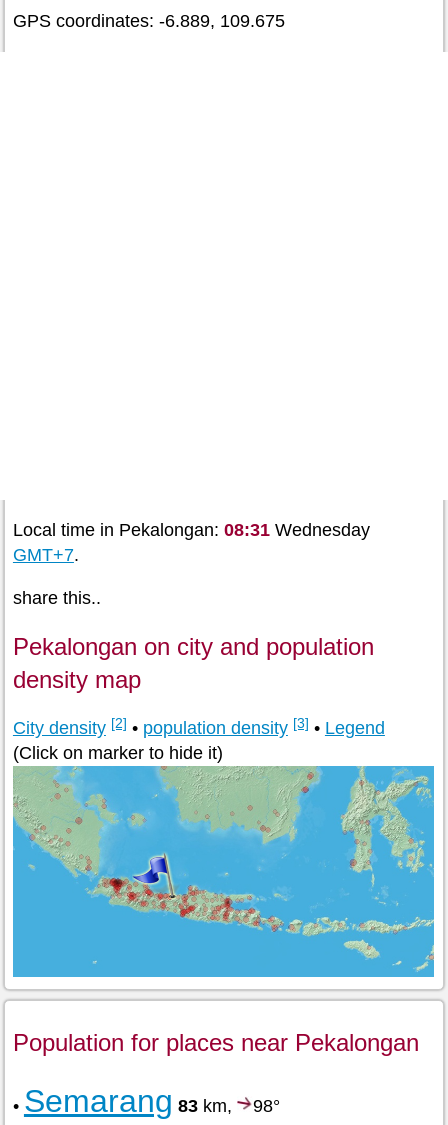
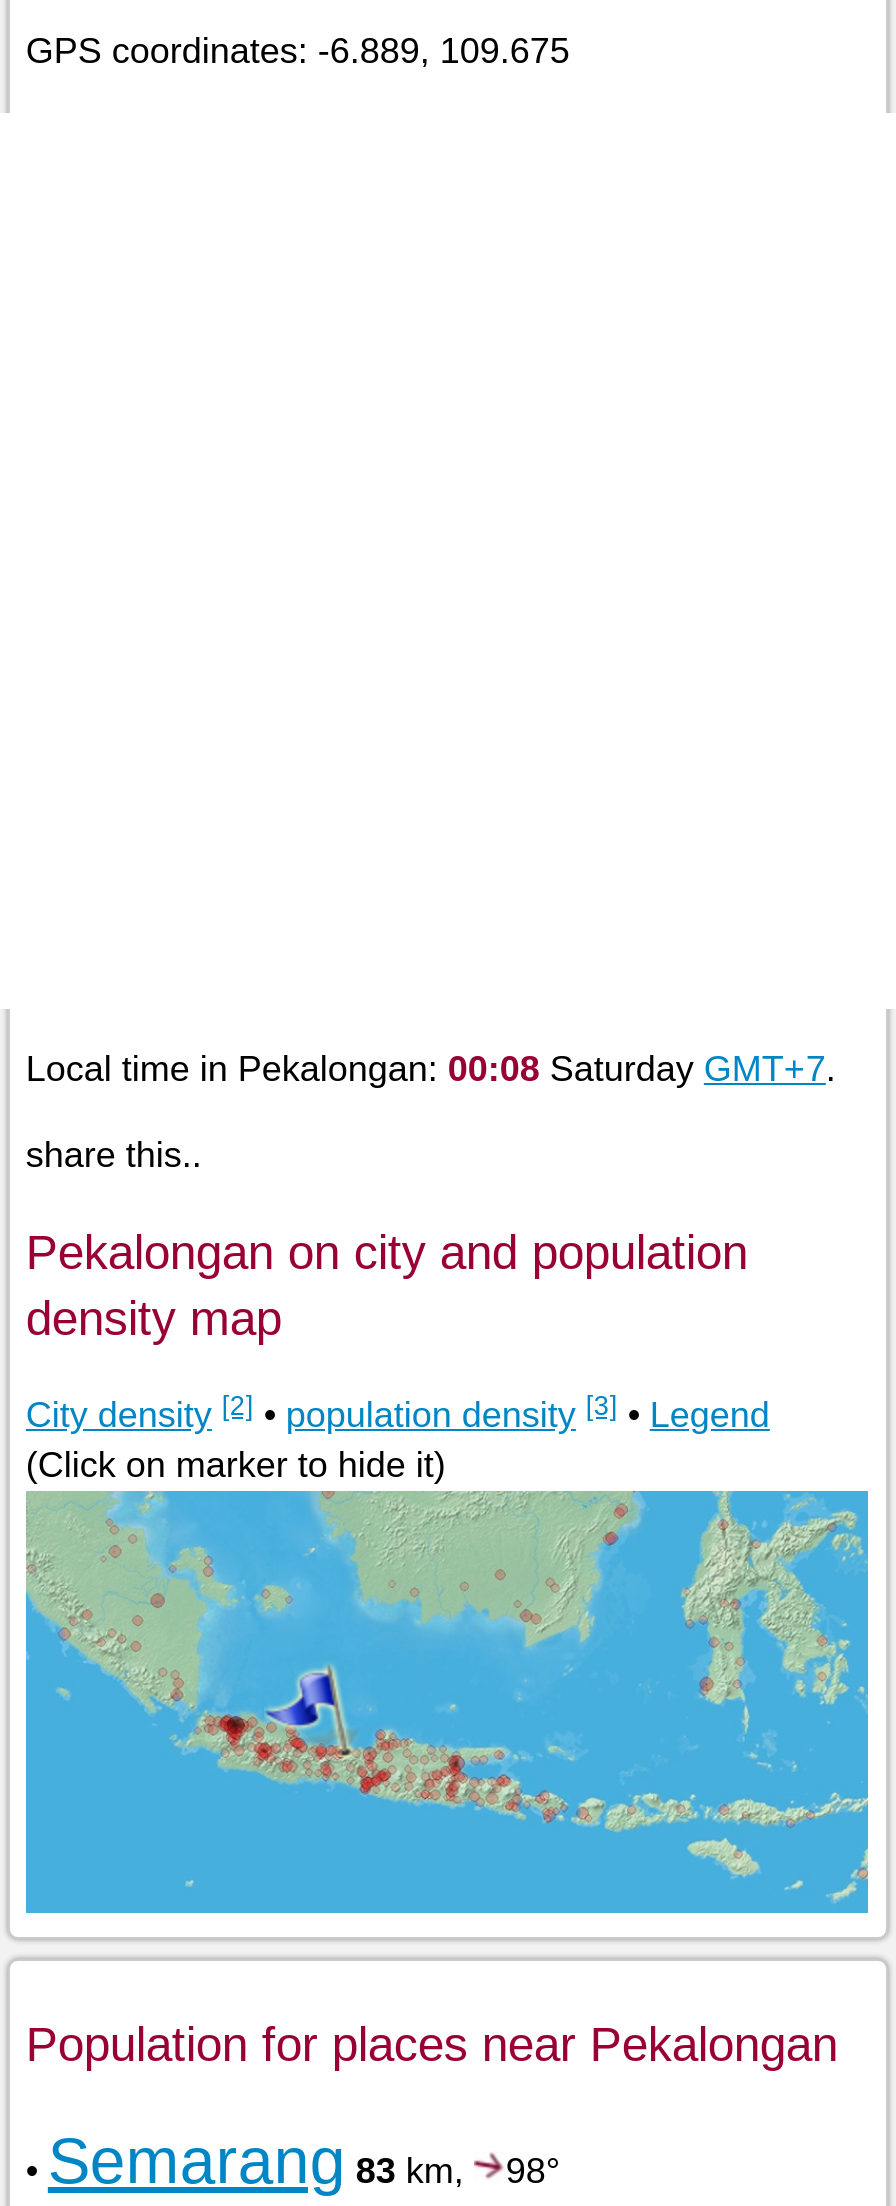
[13,519,370,564] Local time in Pekalongan: 08:31 Wednesday | GMT+7. -> [26,1048,836,1088] Local time in Pekalongan: 00:08 Saturday GMT+7.

